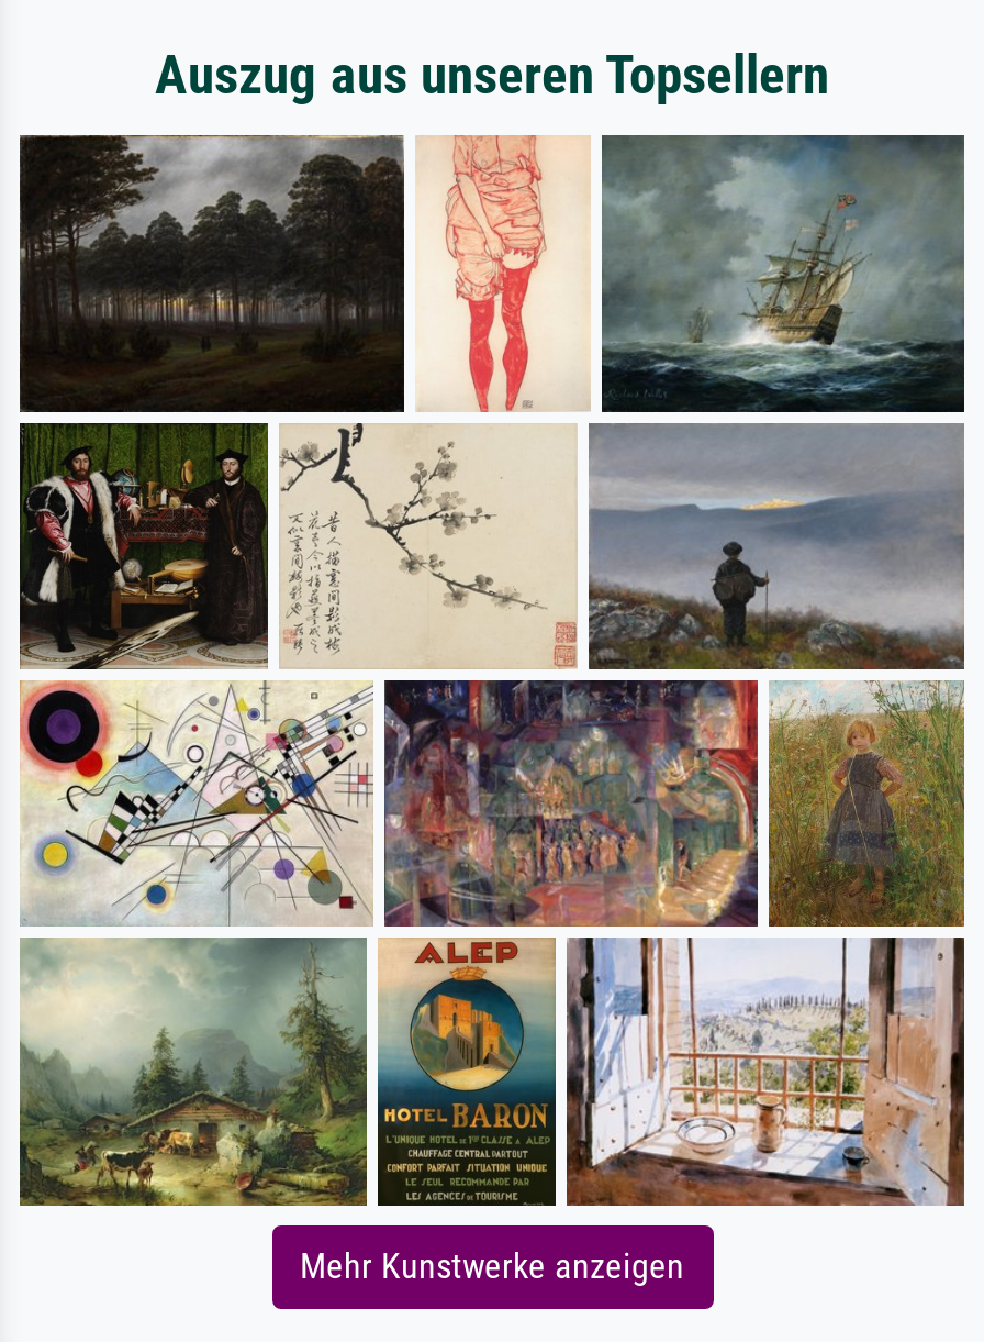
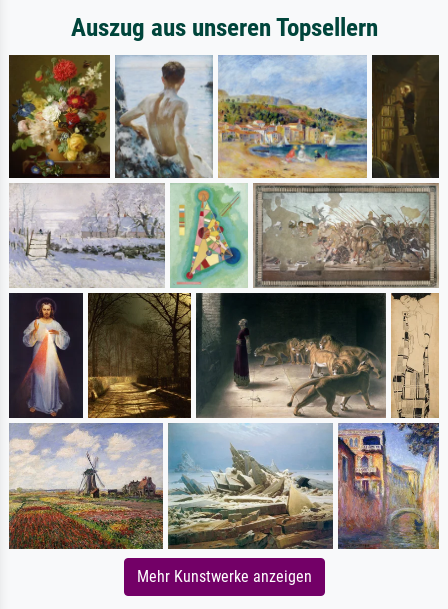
[18,133,966,1208] [image] -> [8,54,440,550] [image]

